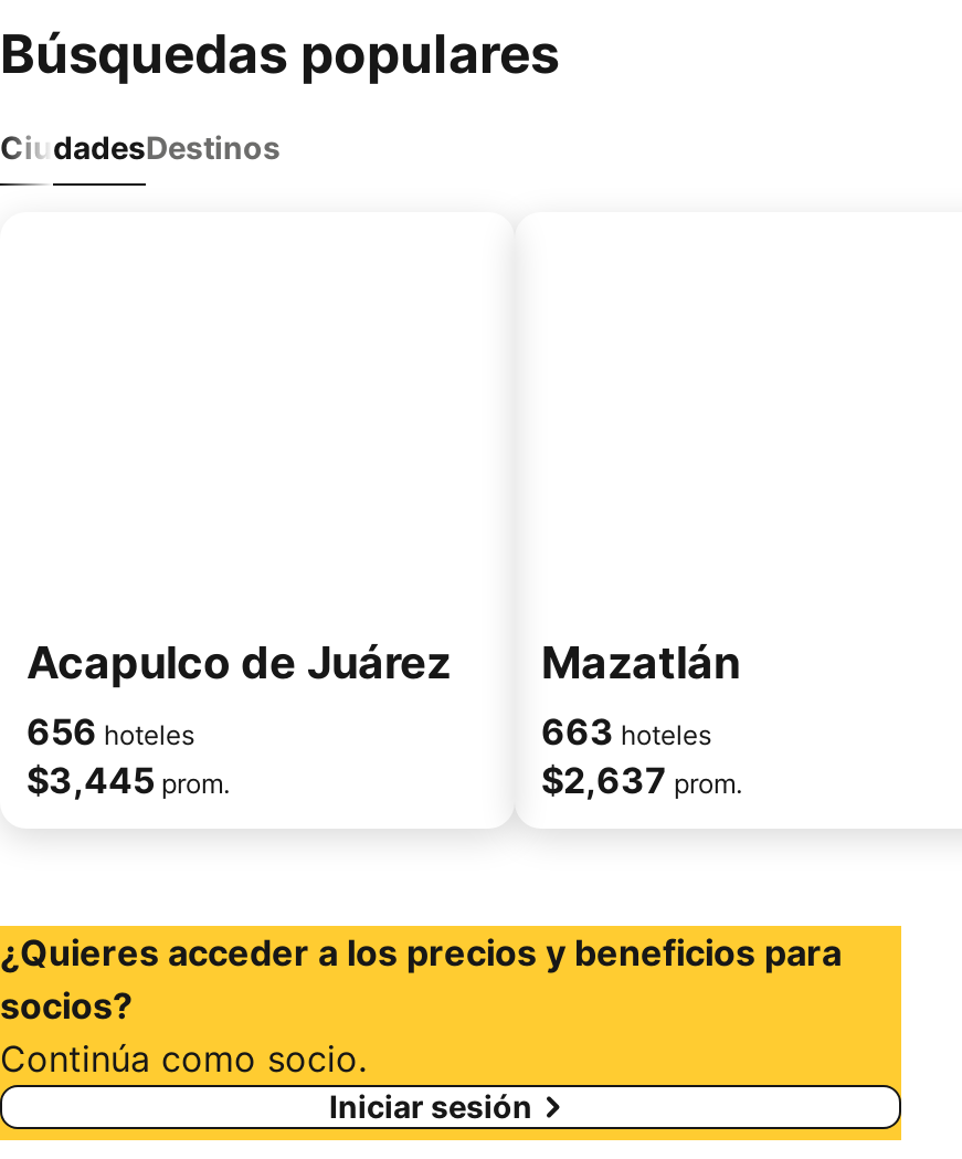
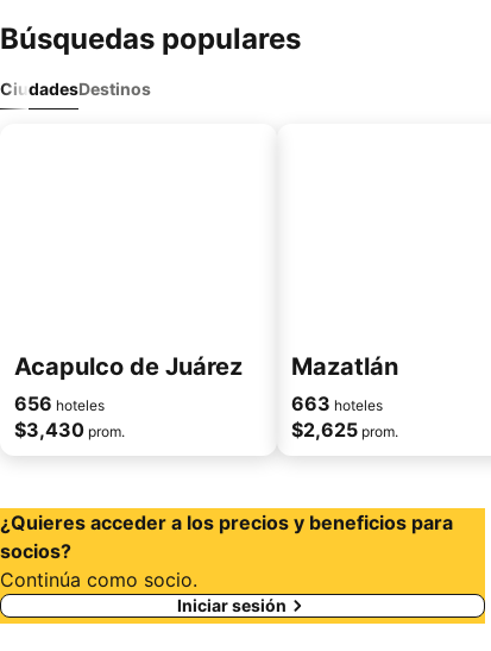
[27,758,230,802] $3,445 prom. -> [14,418,125,442] $3,430 prom.
[541,758,742,802] $2,637 prom. -> [291,418,398,442] $2,625 prom.

